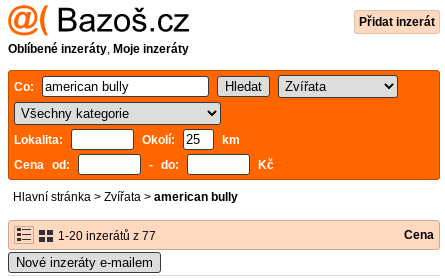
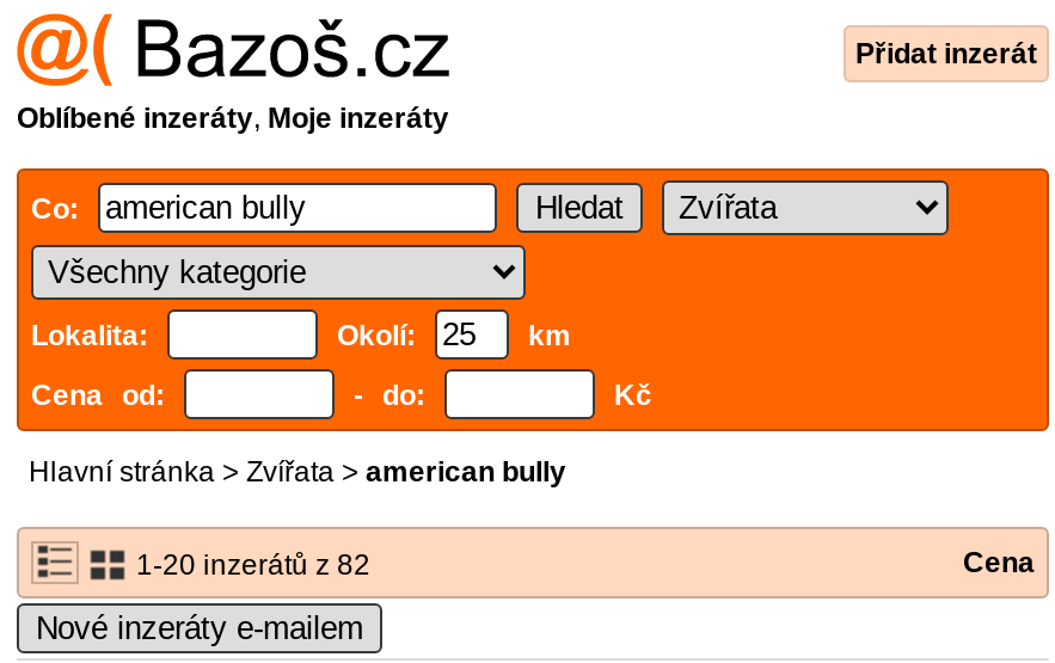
[55,229,156,243] 1-20 inzerátů z 77 -> [129,548,370,582] 1-20 inzerátů z 82

